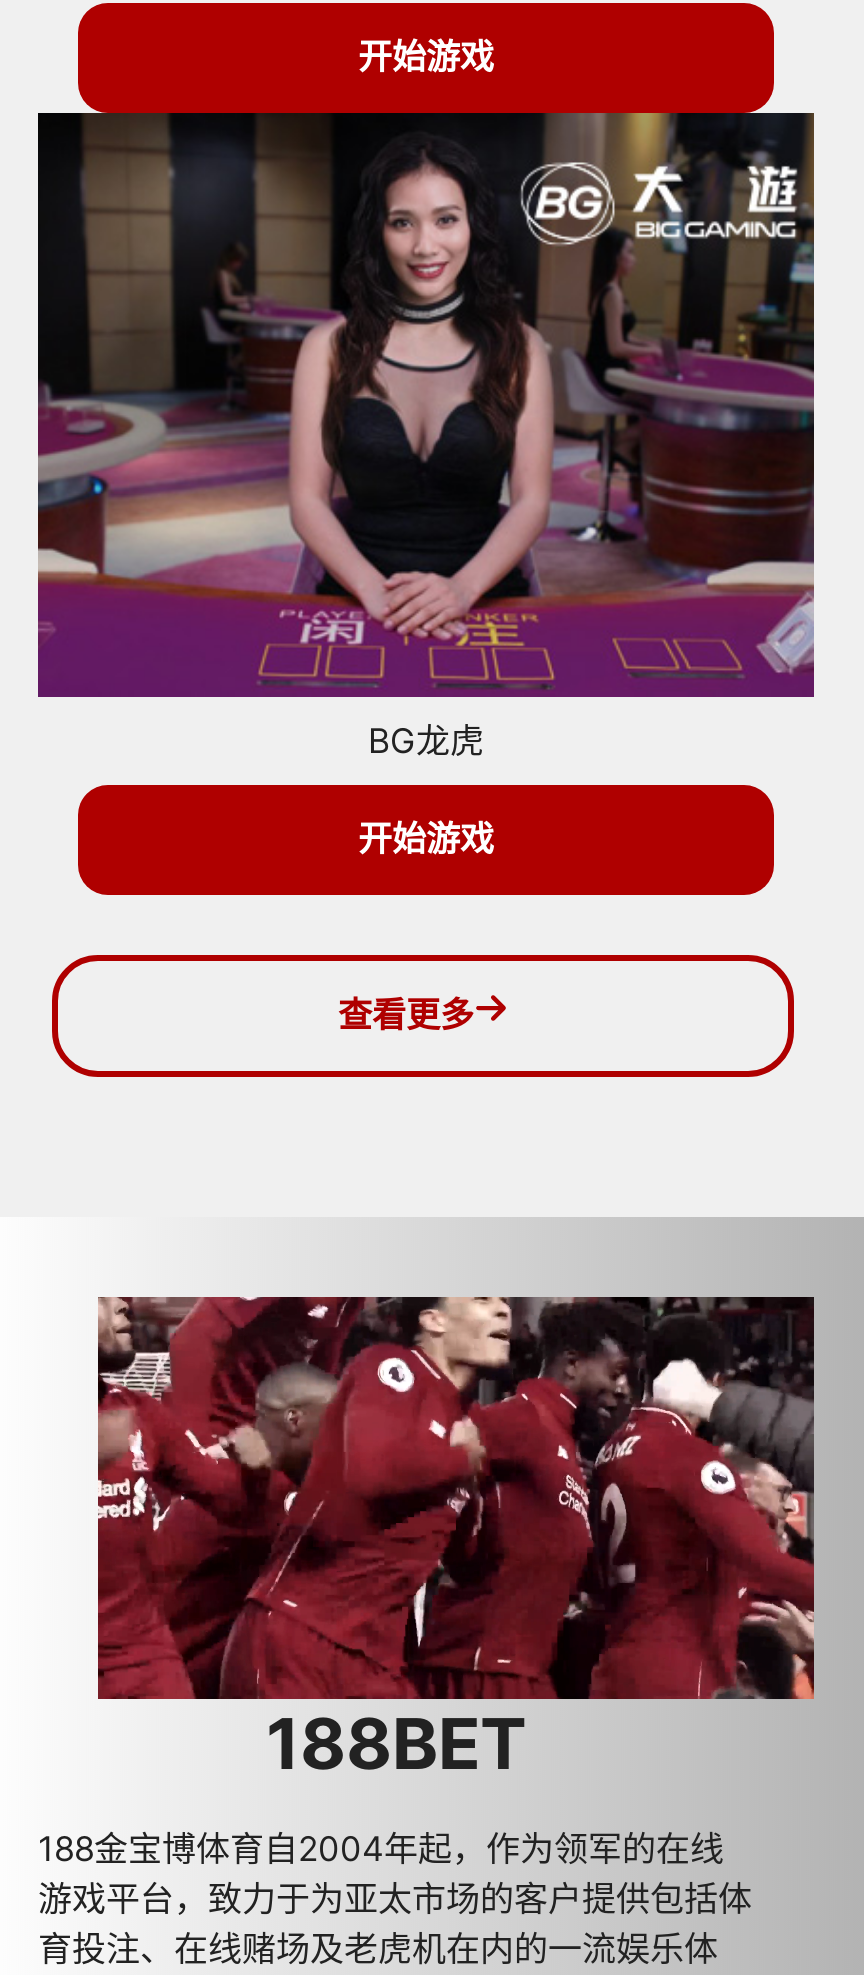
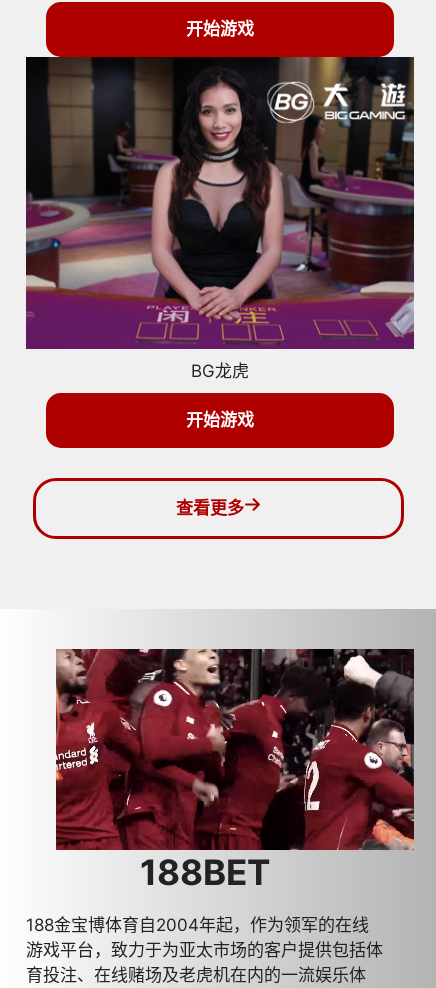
[96,1295,816,1701] [image] -> [55,648,415,851] [image]

